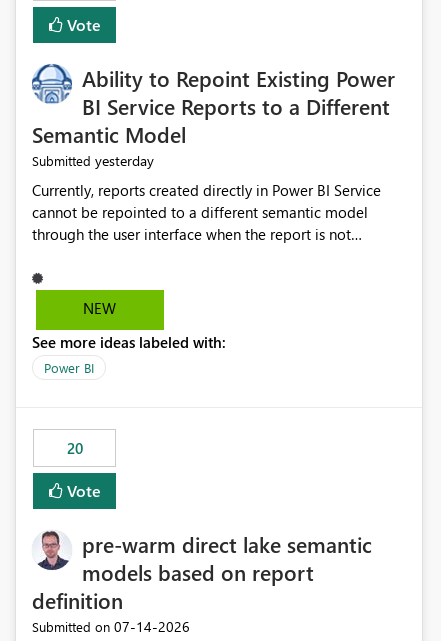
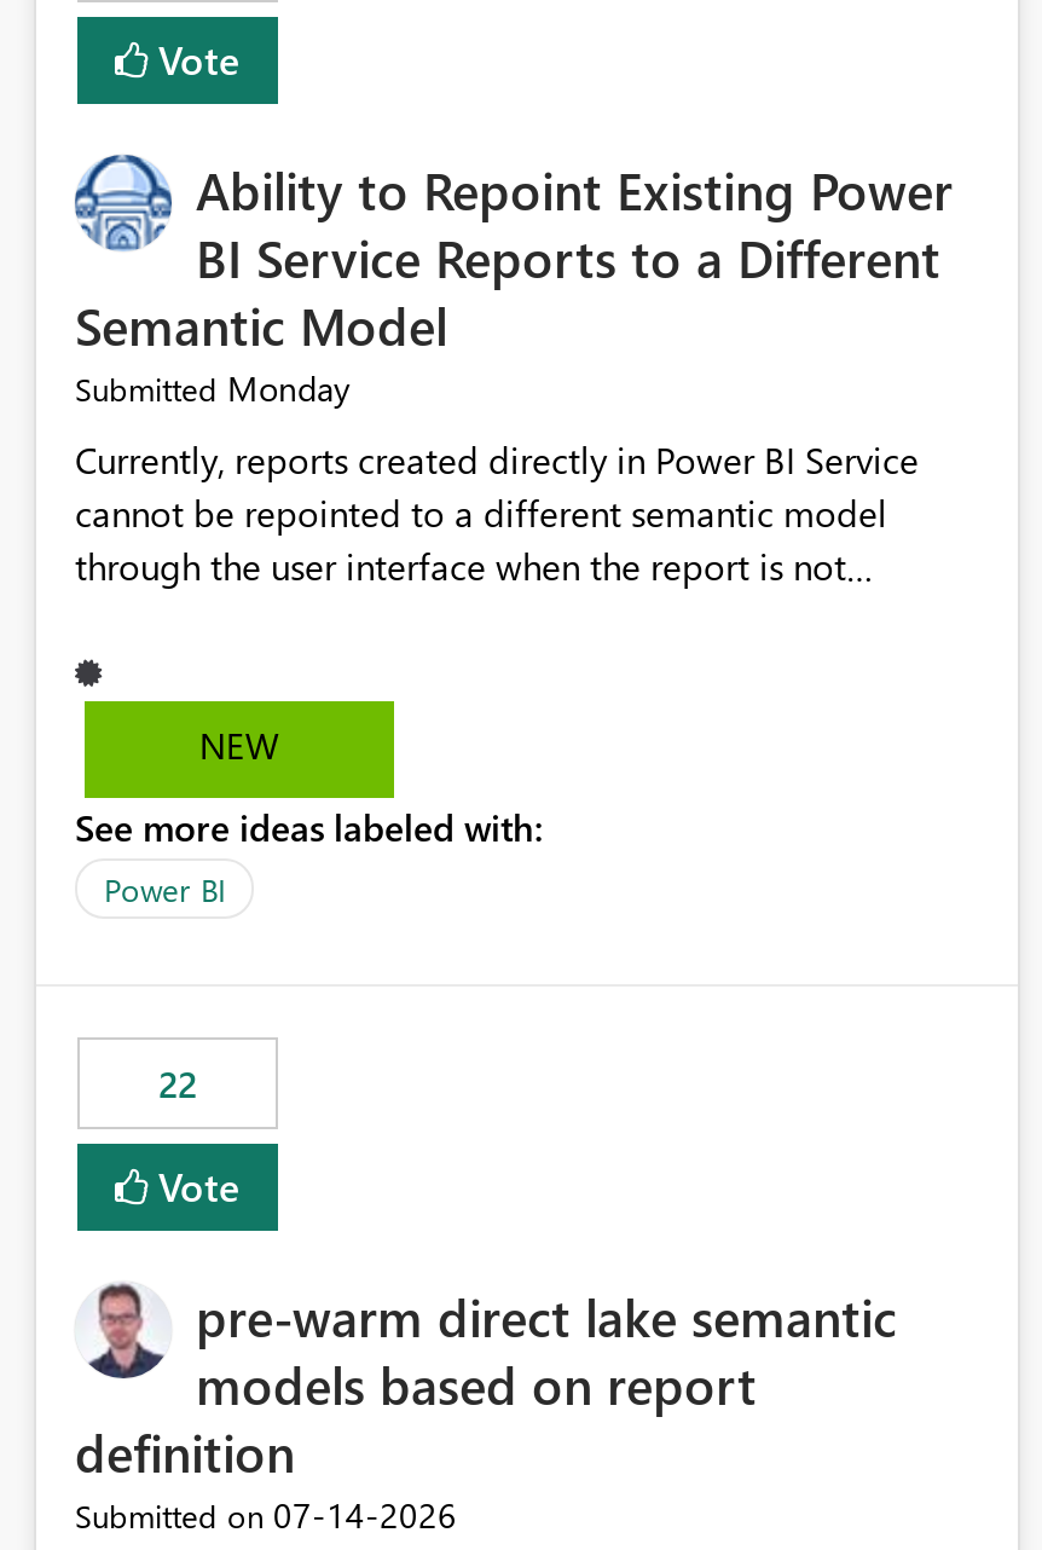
[32,151,154,170] Submitted yesterday -> [75,366,351,412] Submitted Monday
[66,438,82,458] 20 -> [158,1060,197,1108] 22

